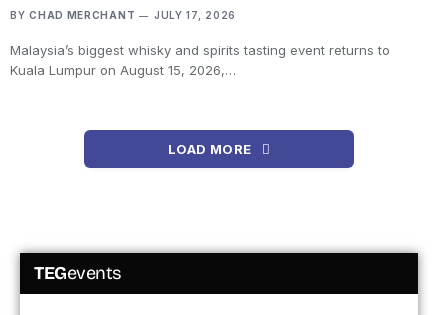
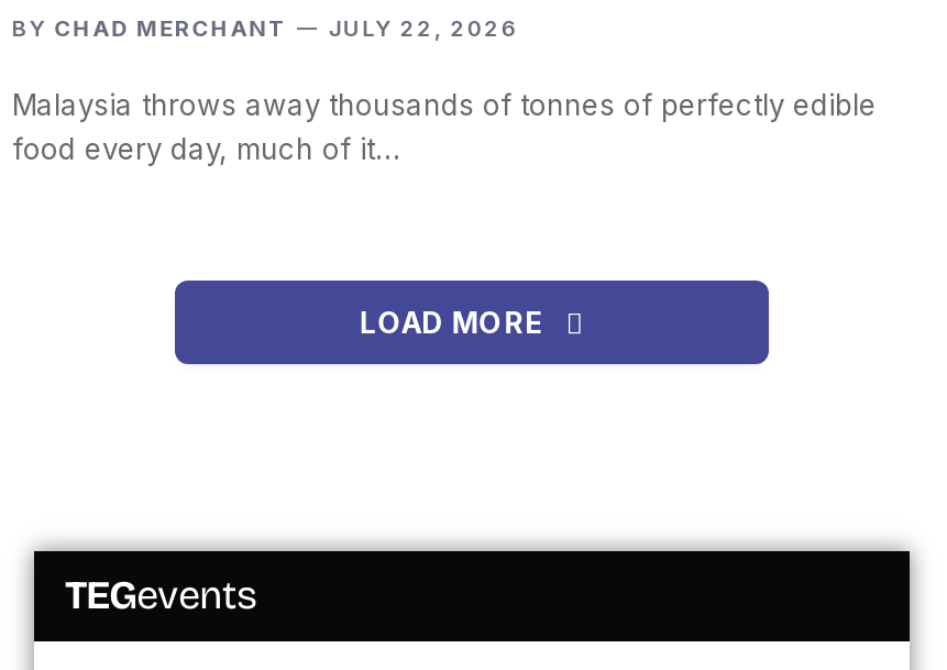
[10,9,236,21] BY CHAD MERCHANT JULY 17, 2026 -> [12,15,518,41] BY CHAD MERCHANT JULY 22, 2026
[10,42,390,78] Malaysia’s biggest whisky and spirits tasting event returns to | Kuala Lumpur on August 15, 2026,… -> [12,87,877,167] Malaysia throws away thousands of tonnes of perfectly edible | food every day, much of it…

